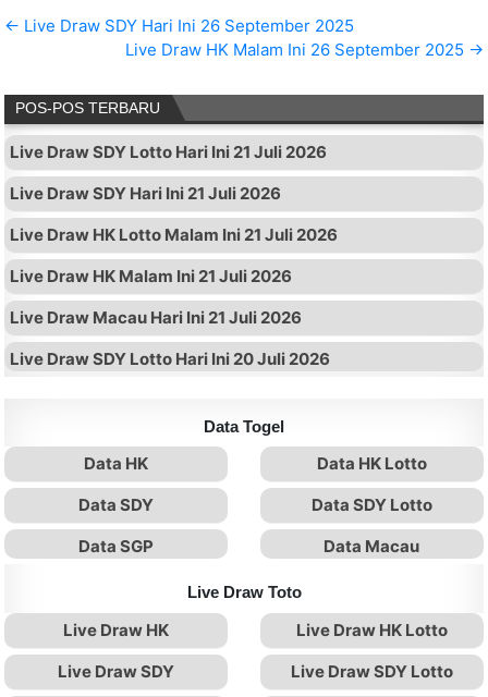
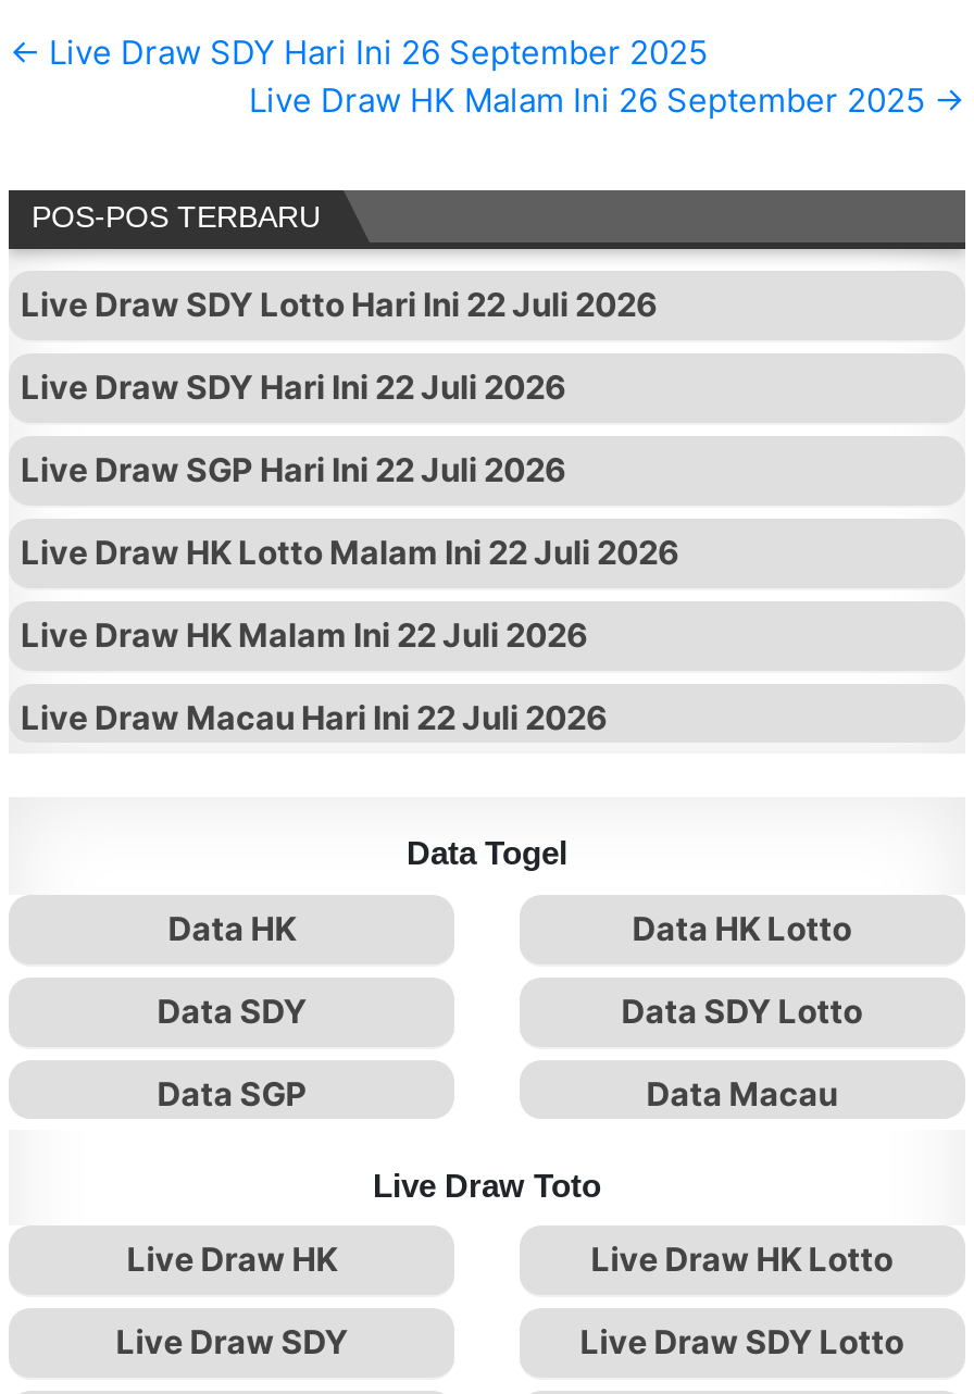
[10,141,327,162] Live Draw SDY Lotto Hari Ini 21 Juli 2026 -> [21,284,658,325] Live Draw SDY Lotto Hari Ini 22 Juli 2026
[10,182,282,203] Live Draw SDY Hari Ini 21 Juli 2026 -> [21,366,566,408] Live Draw SDY Hari Ini 22 Juli 2026
[10,224,338,244] Live Draw HK Lotto Malam Ini 21 Juli 2026 -> [21,449,566,490] Live Draw SGP Hari Ini 22 Juli 2026
[10,265,292,286] Live Draw HK Malam Ini 21 Juli 2026 -> [21,532,679,573] Live Draw HK Lotto Malam Ini 22 Juli 2026
[10,307,302,327] Live Draw Macau Hari Ini 21 Juli 2026 -> [21,614,588,656] Live Draw HK Malam Ini 22 Juli 2026
[10,348,331,369] Live Draw SDY Lotto Hari Ini 20 Juli 2026 -> [21,697,608,738] Live Draw Macau Hari Ini 22 Juli 2026

